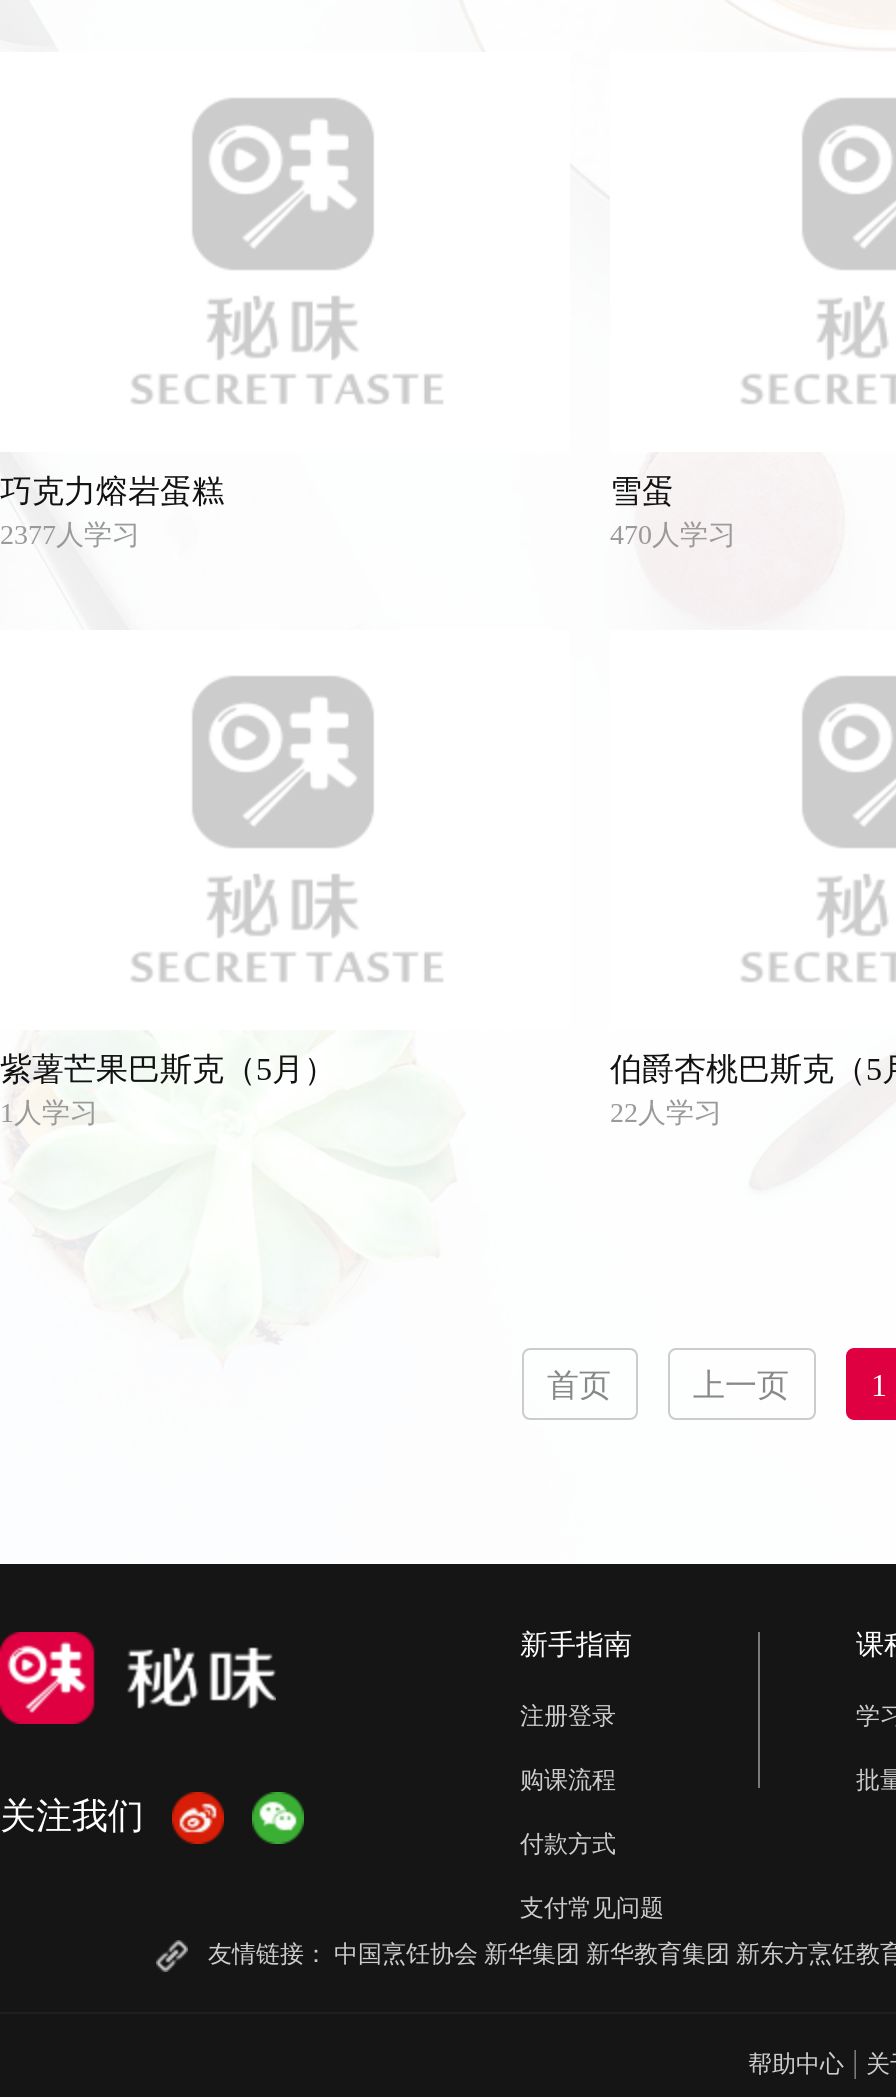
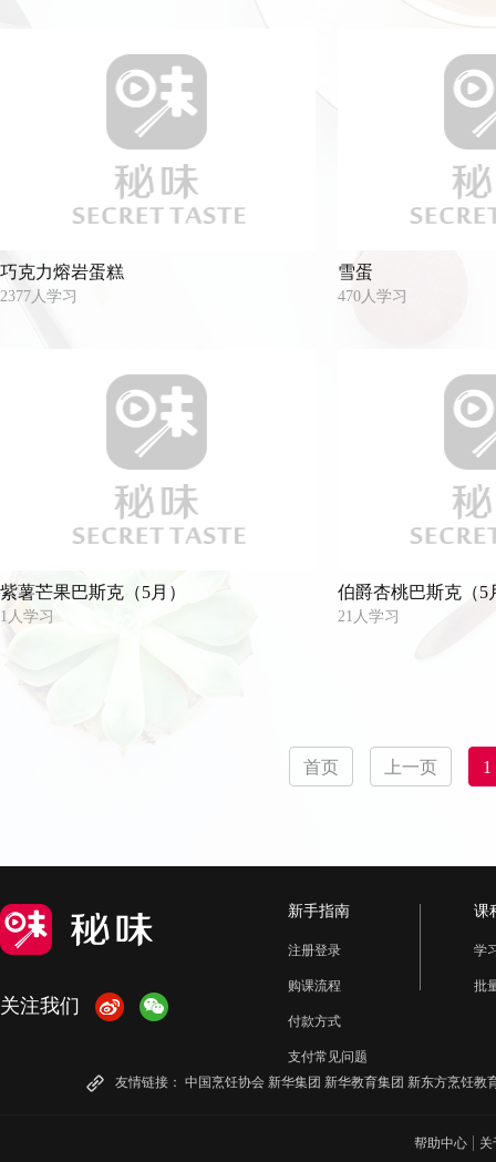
[610,1098,722,1128] 22人学习 -> [338,608,400,625] 21人学习

